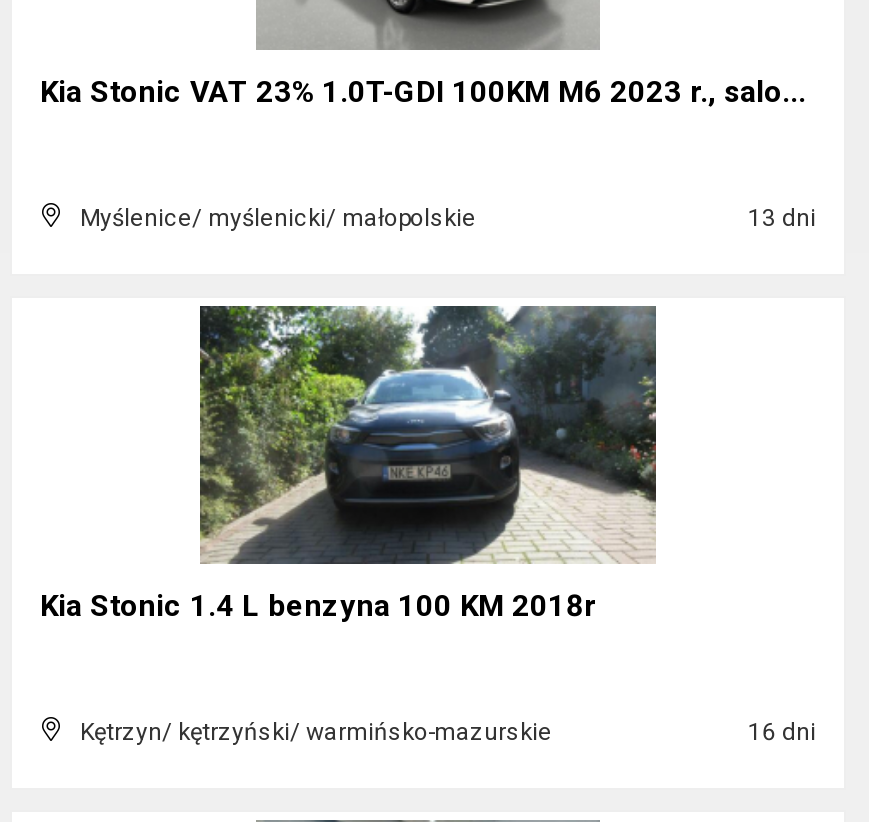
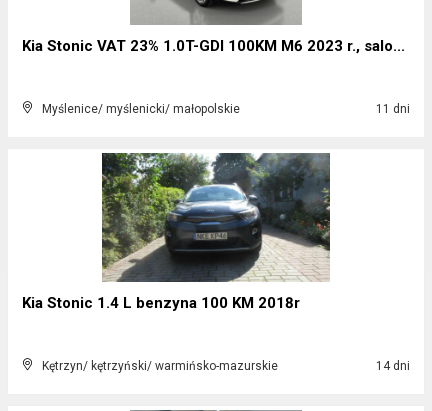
[742,204,816,232] 13 dni -> [373,102,410,116] 11 dni
[742,718,816,746] 16 dni -> [373,359,410,373] 14 dni

